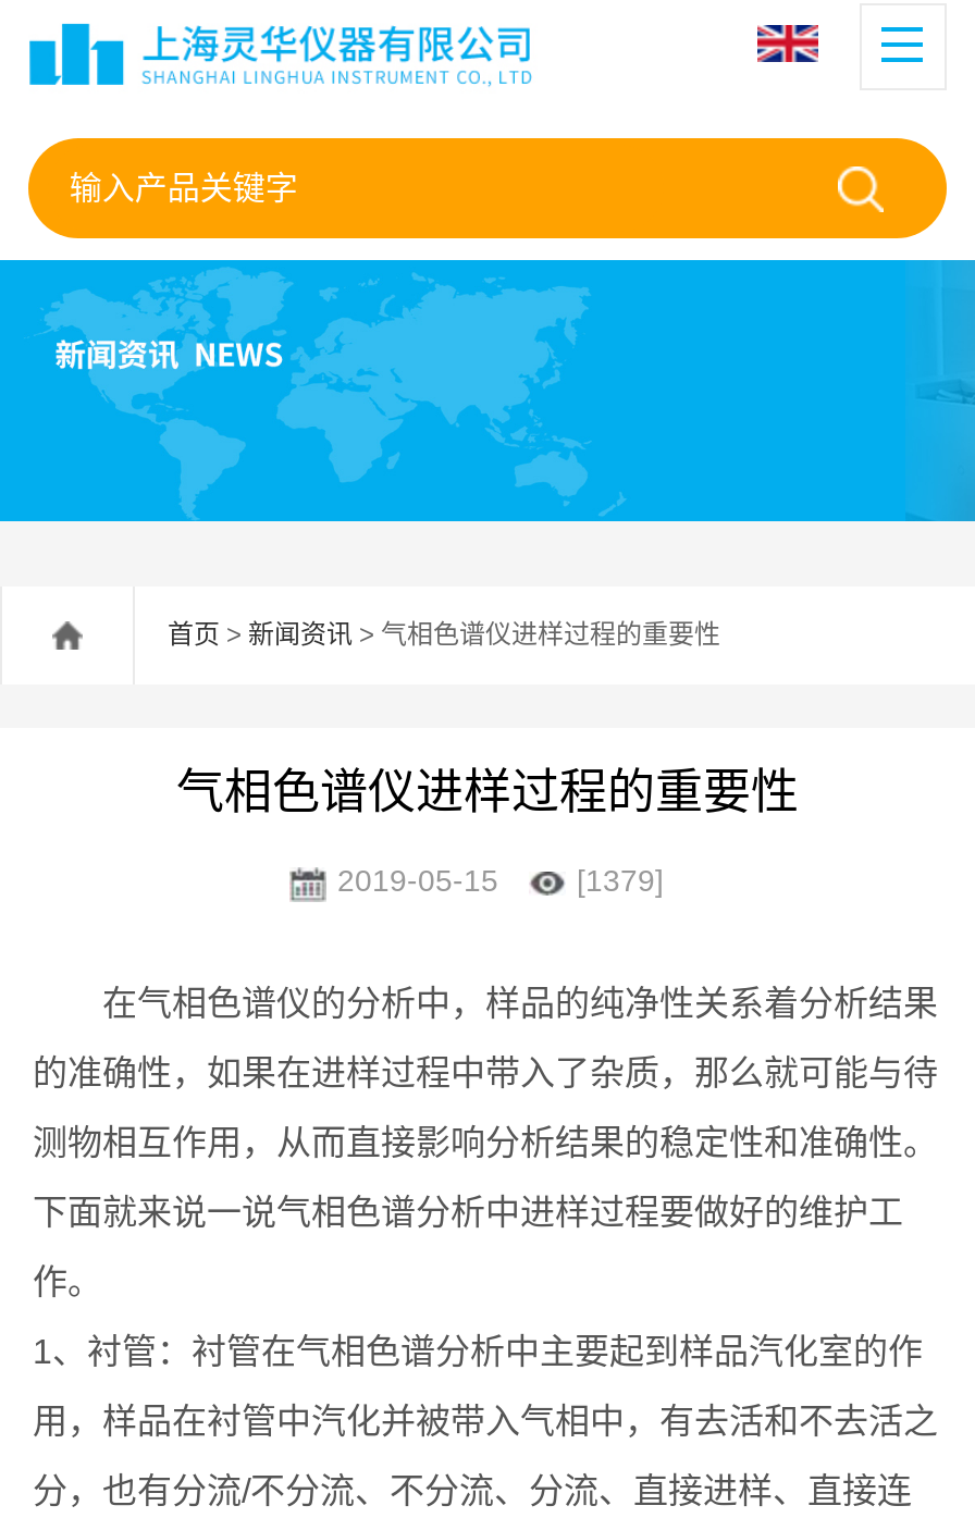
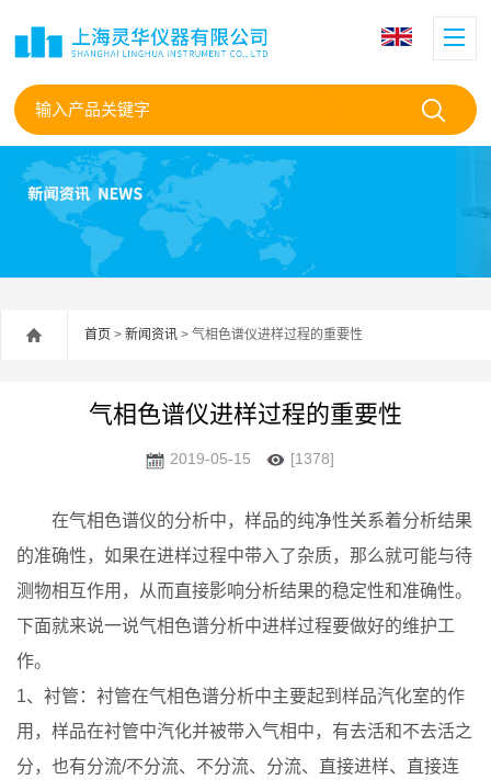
[577,863,664,898] [1379] -> [290,450,334,467] [1378]

